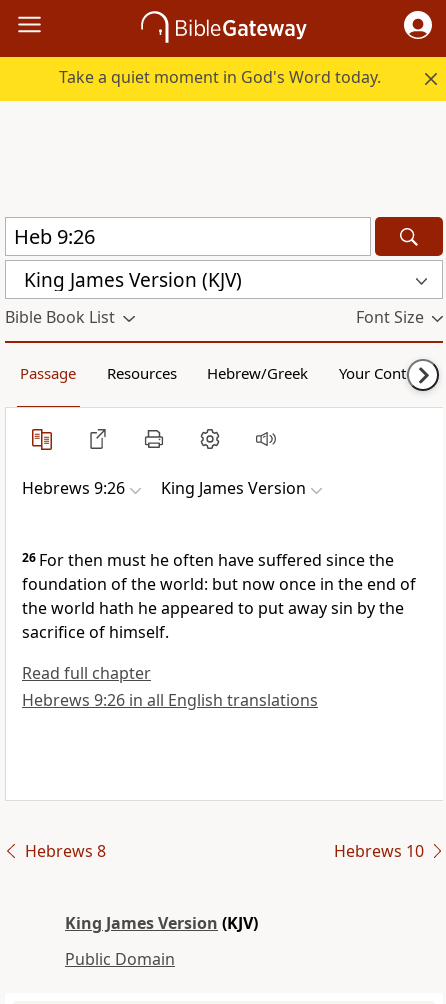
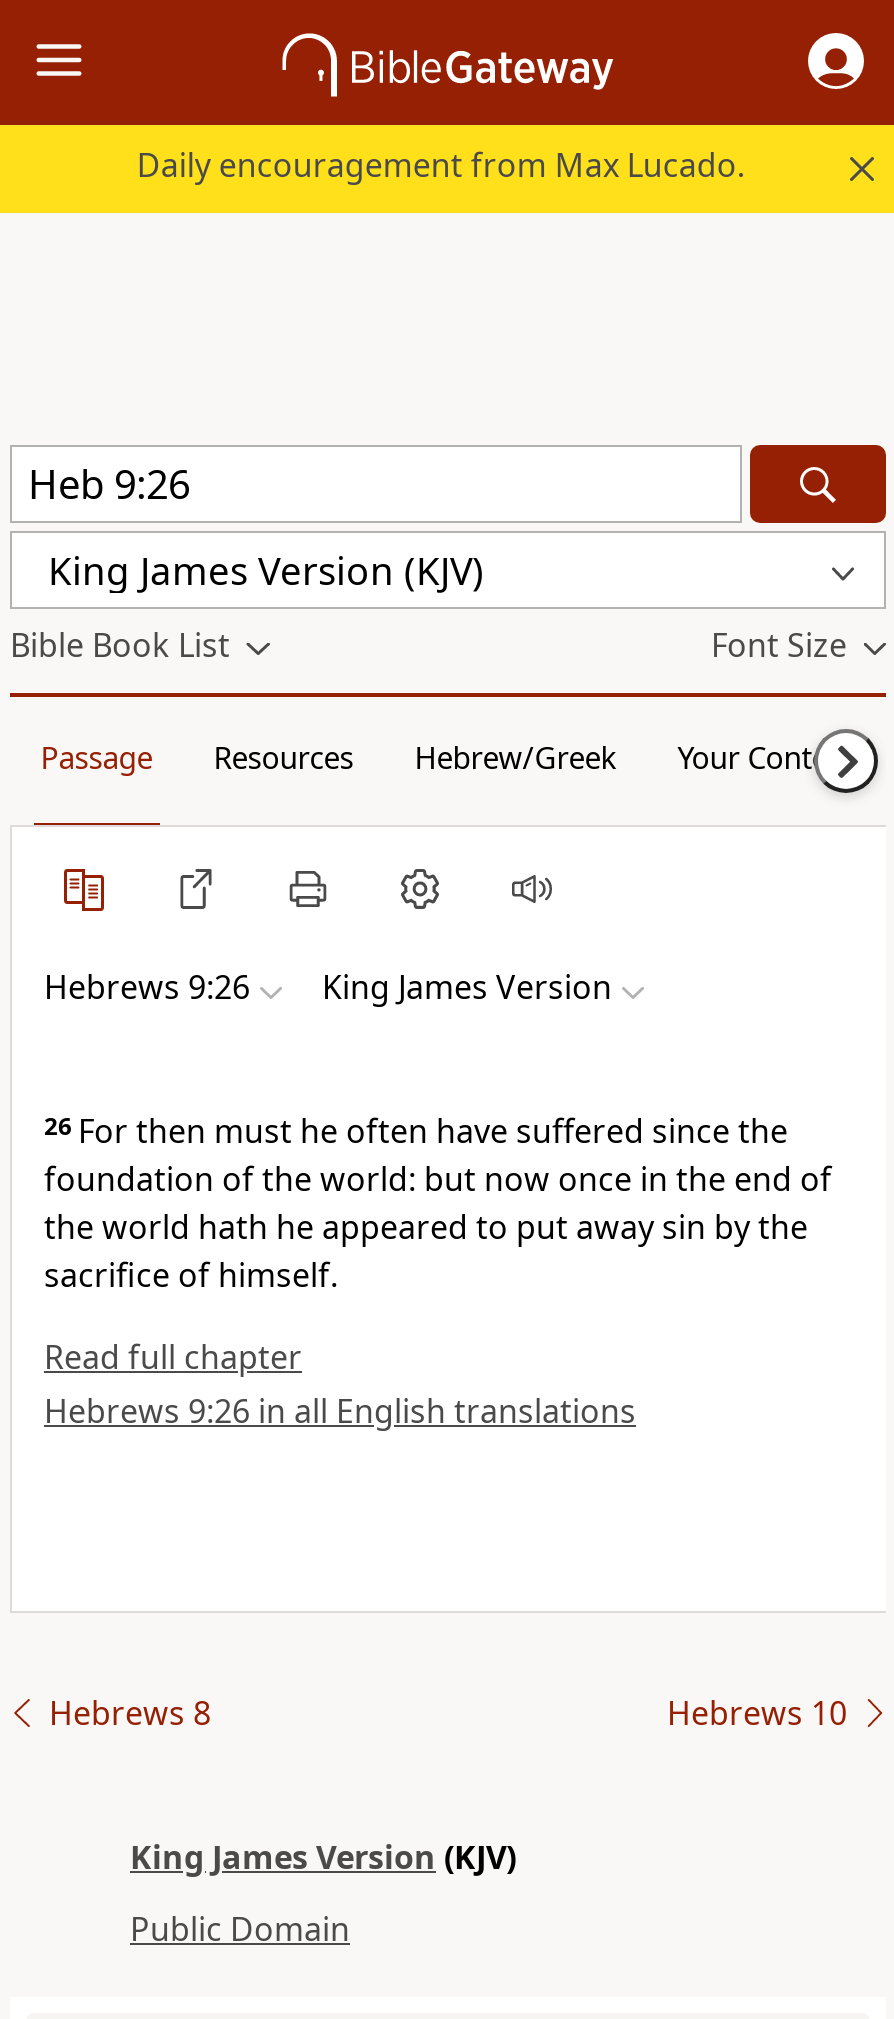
[59,66,381,88] Take a quiet moment in God's Word today. -> [137,143,745,187] Daily encouragement from Max Lucado.

